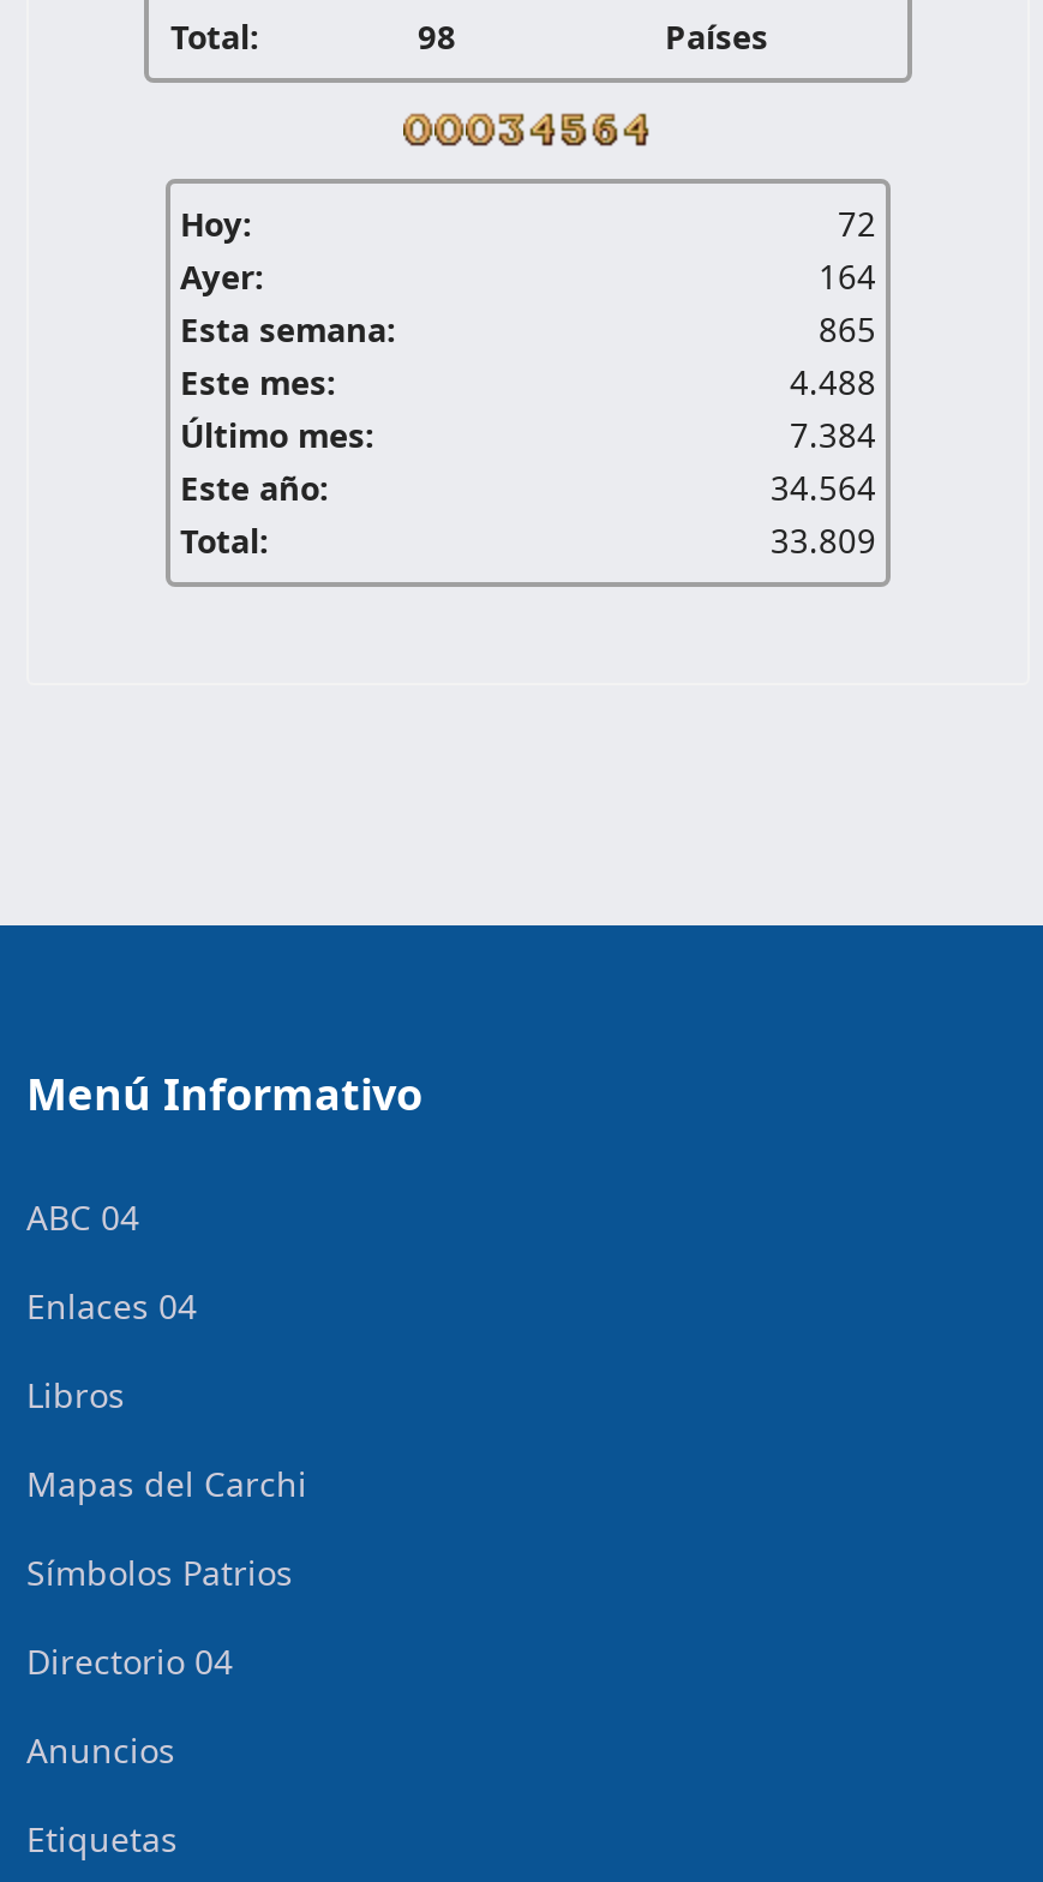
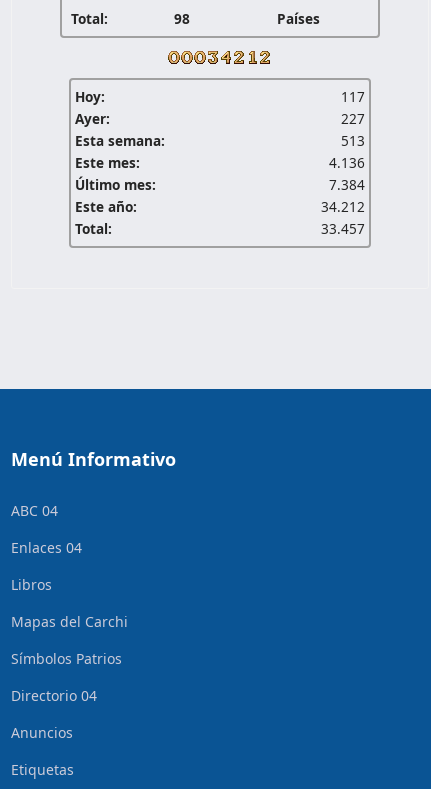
[838,202,876,247] 72 -> [341,87,365,106] 117
[819,254,876,300] 164 -> [341,109,365,128] 227
[819,307,876,353] 865 -> [341,131,365,150] 513
[790,360,876,406] 4.488 -> [329,153,365,172] 4.136
[771,466,876,511] 34.564 -> [321,197,365,216] 34.212
[771,519,876,564] 33.809 -> [321,219,365,238] 33.457

